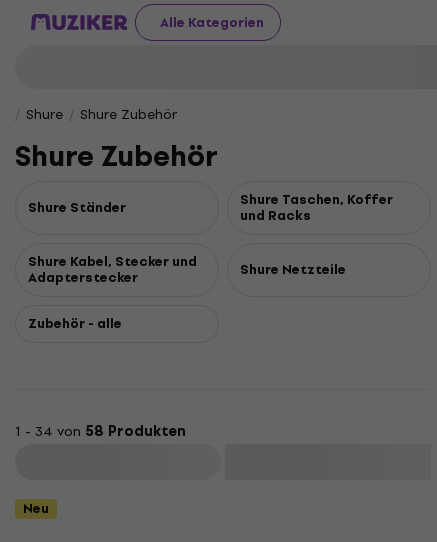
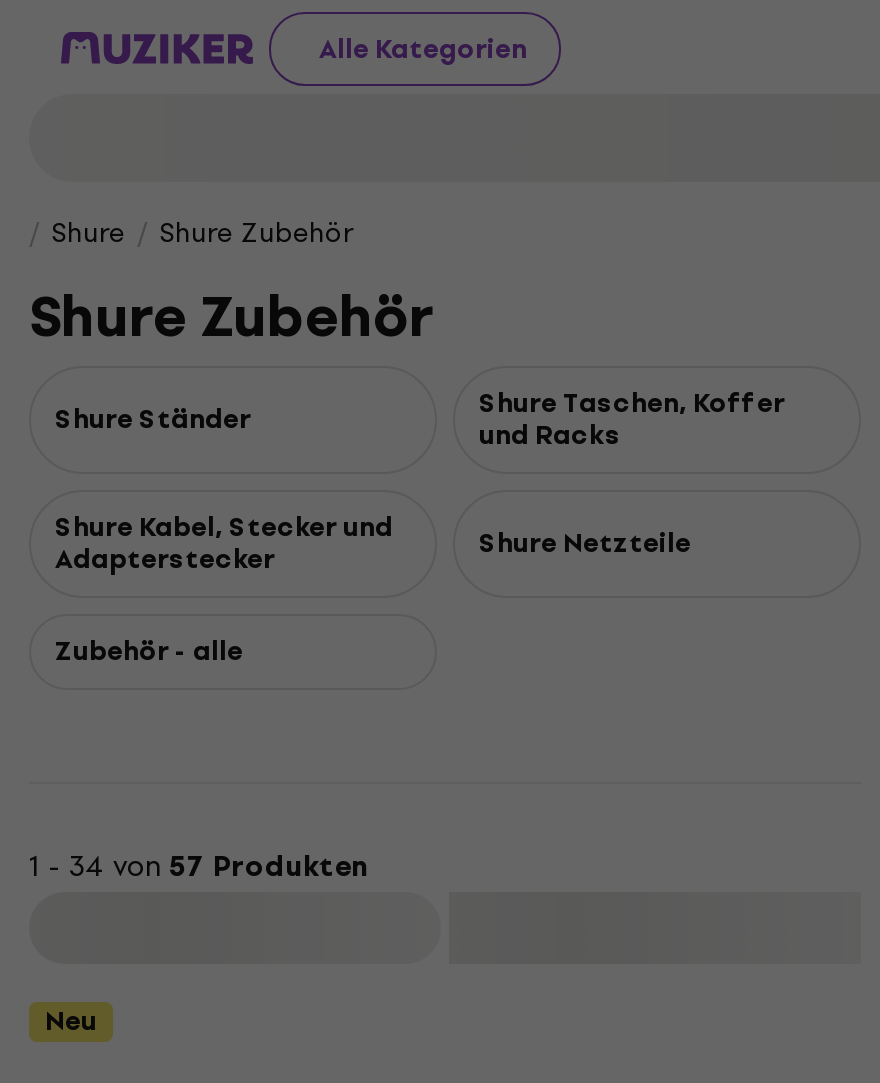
[15,420,186,443] 1 - 34 von 58 Produkten -> [29,844,369,890] 1 - 34 von 57 Produkten

